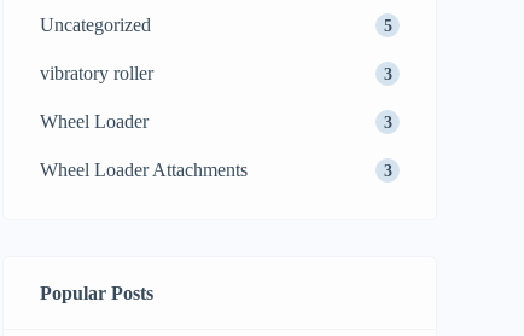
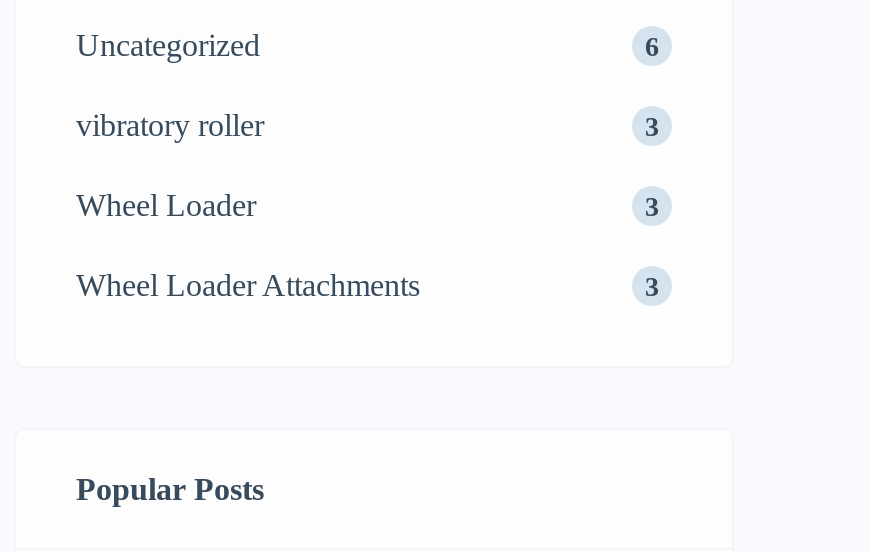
[383,16,392,34] 5 -> [645,31,659,61] 6

